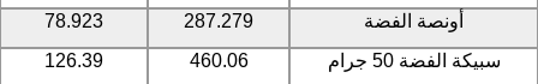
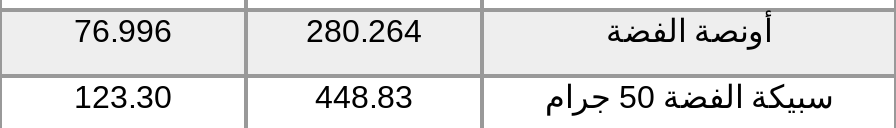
[44,11,103,31] 78.923 -> [74,14,172,48] 76.996
[184,11,253,31] 287.279 -> [306,14,422,48] 280.264
[44,50,103,71] 126.39 -> [74,80,172,114] 123.30
[189,50,248,71] 460.06 -> [315,80,413,114] 448.83

